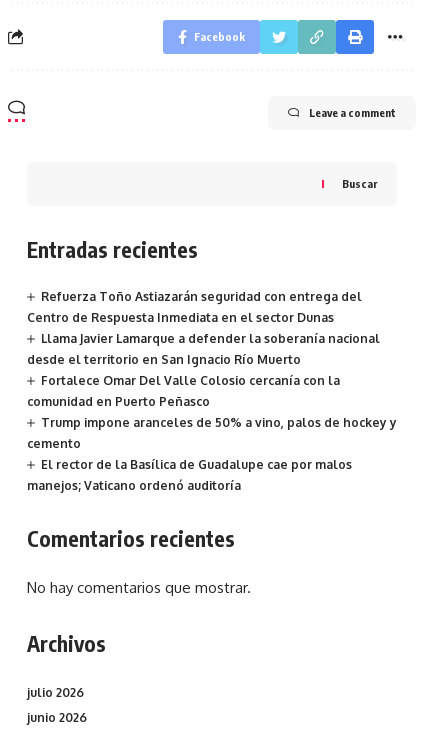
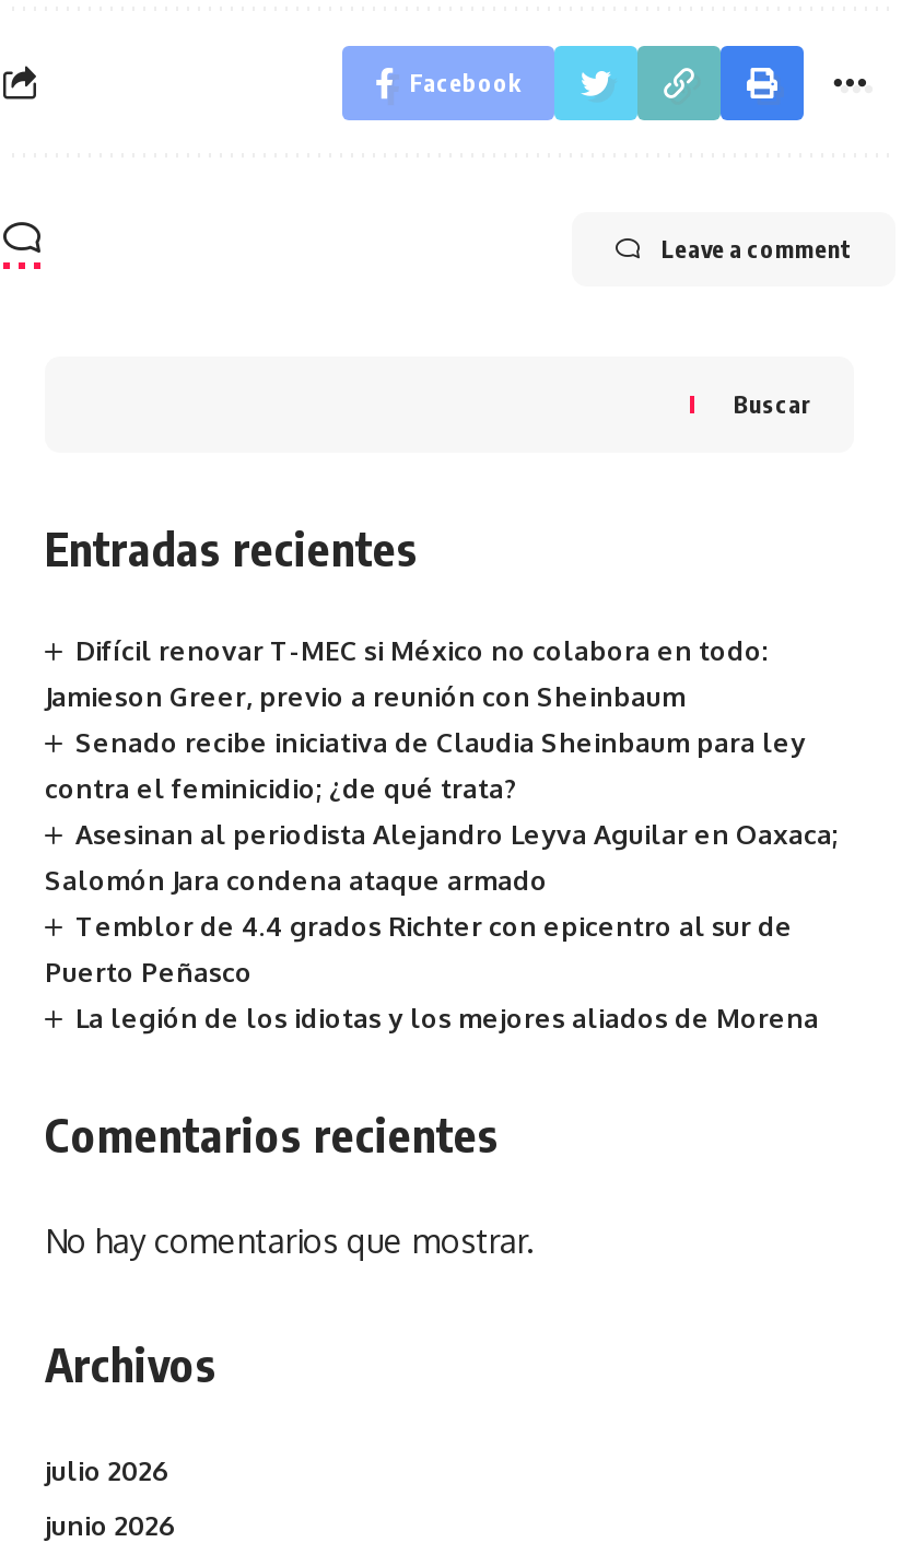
[27,289,397,493] Refuerza Toño Astiazarán seguridad con entrega del | Centro de Respuesta Inmediata en el sector Dunas | Llama Javier Lamarque a defender la soberanía nacional | desde el territorio en San Ignacio Río Muerto | Fortalece Omar Del Valle Colosio cercanía con la | comunidad en Puerto Peñasco | Trump impone aranceles de 50% a vino, palos de hockey y | cemento | El rector de la Basílica de Guadalupe cae por malos | manejos; Vaticano ordenó auditoría -> [45,635,839,1036] Difícil renovar T-MEC si México no colabora en todo: | Jamieson Greer, previo a reunión con Sheinbaum | Senado recibe iniciativa de Claudia Sheinbaum para ley | contra el feminicidio; ¿de qué trata? | Asesinan al periodista Alejandro Leyva Aguilar en Oaxaca; | Salomón Jara condena ataque armado | Temblor de 4.4 grados Richter con epicentro al sur de | Puerto Peñasco | La legión de los idiotas y los mejores aliados de Morena

